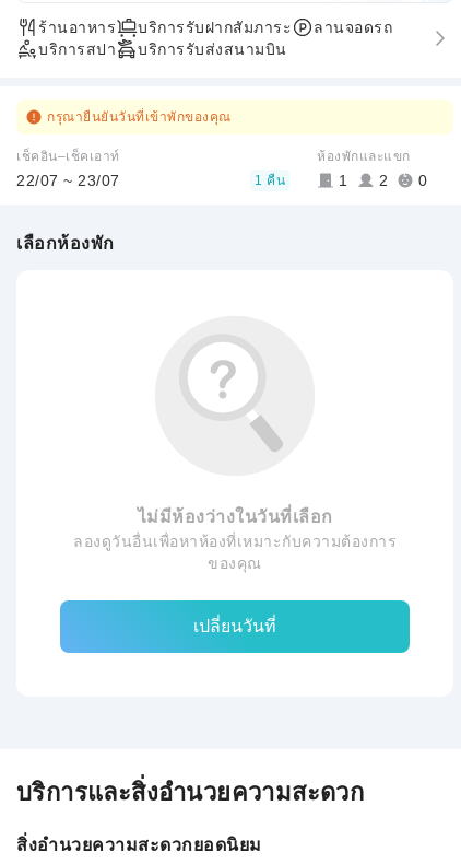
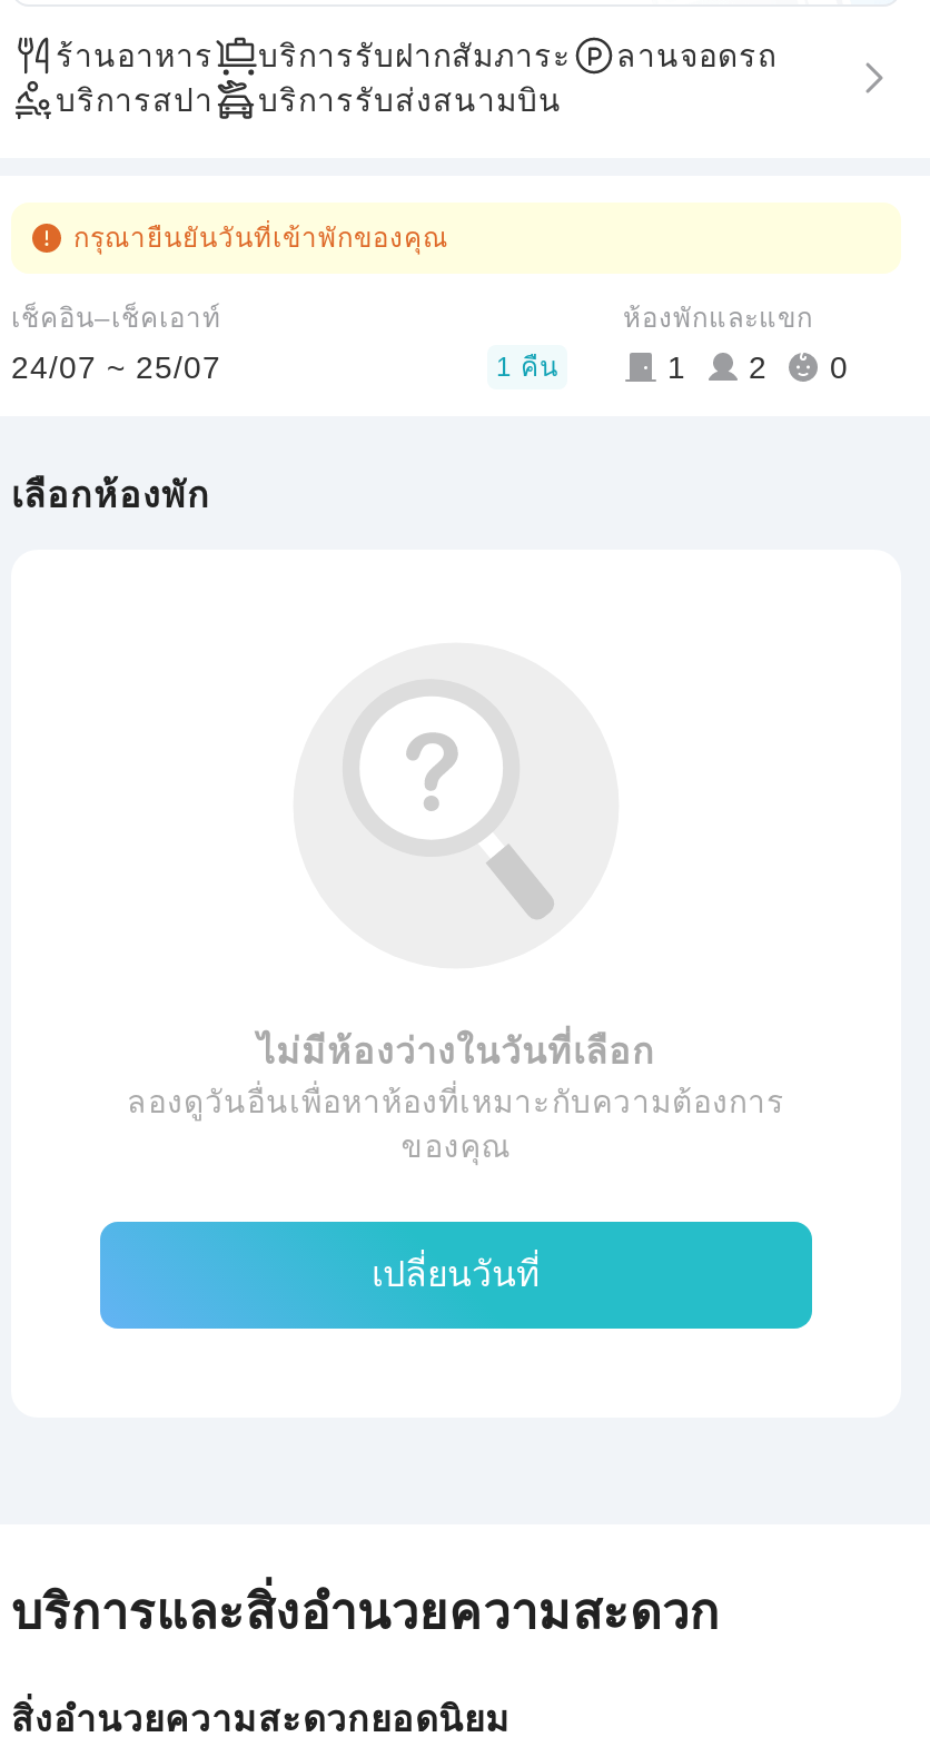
[16,172,120,189] 22/07 ~ 23/07 -> [11,349,221,385] 24/07 ~ 25/07

